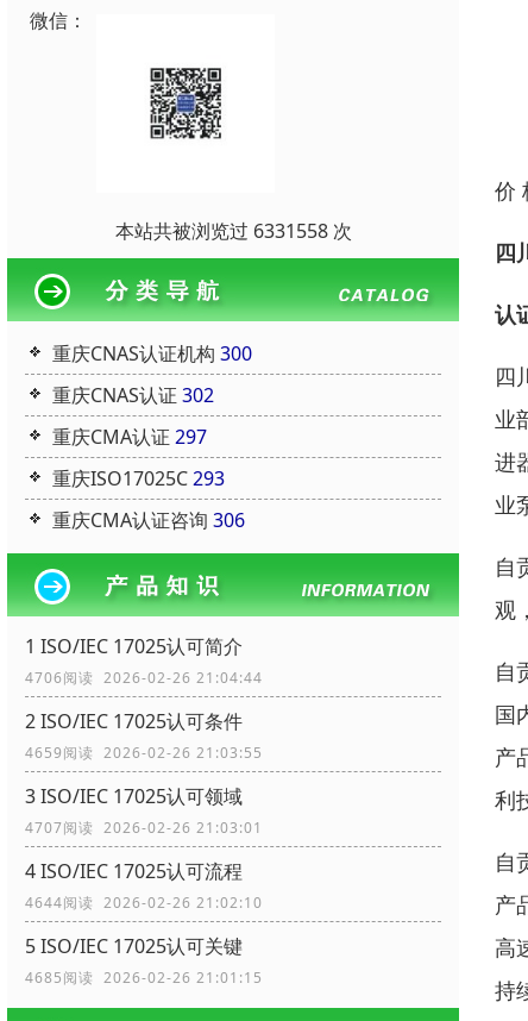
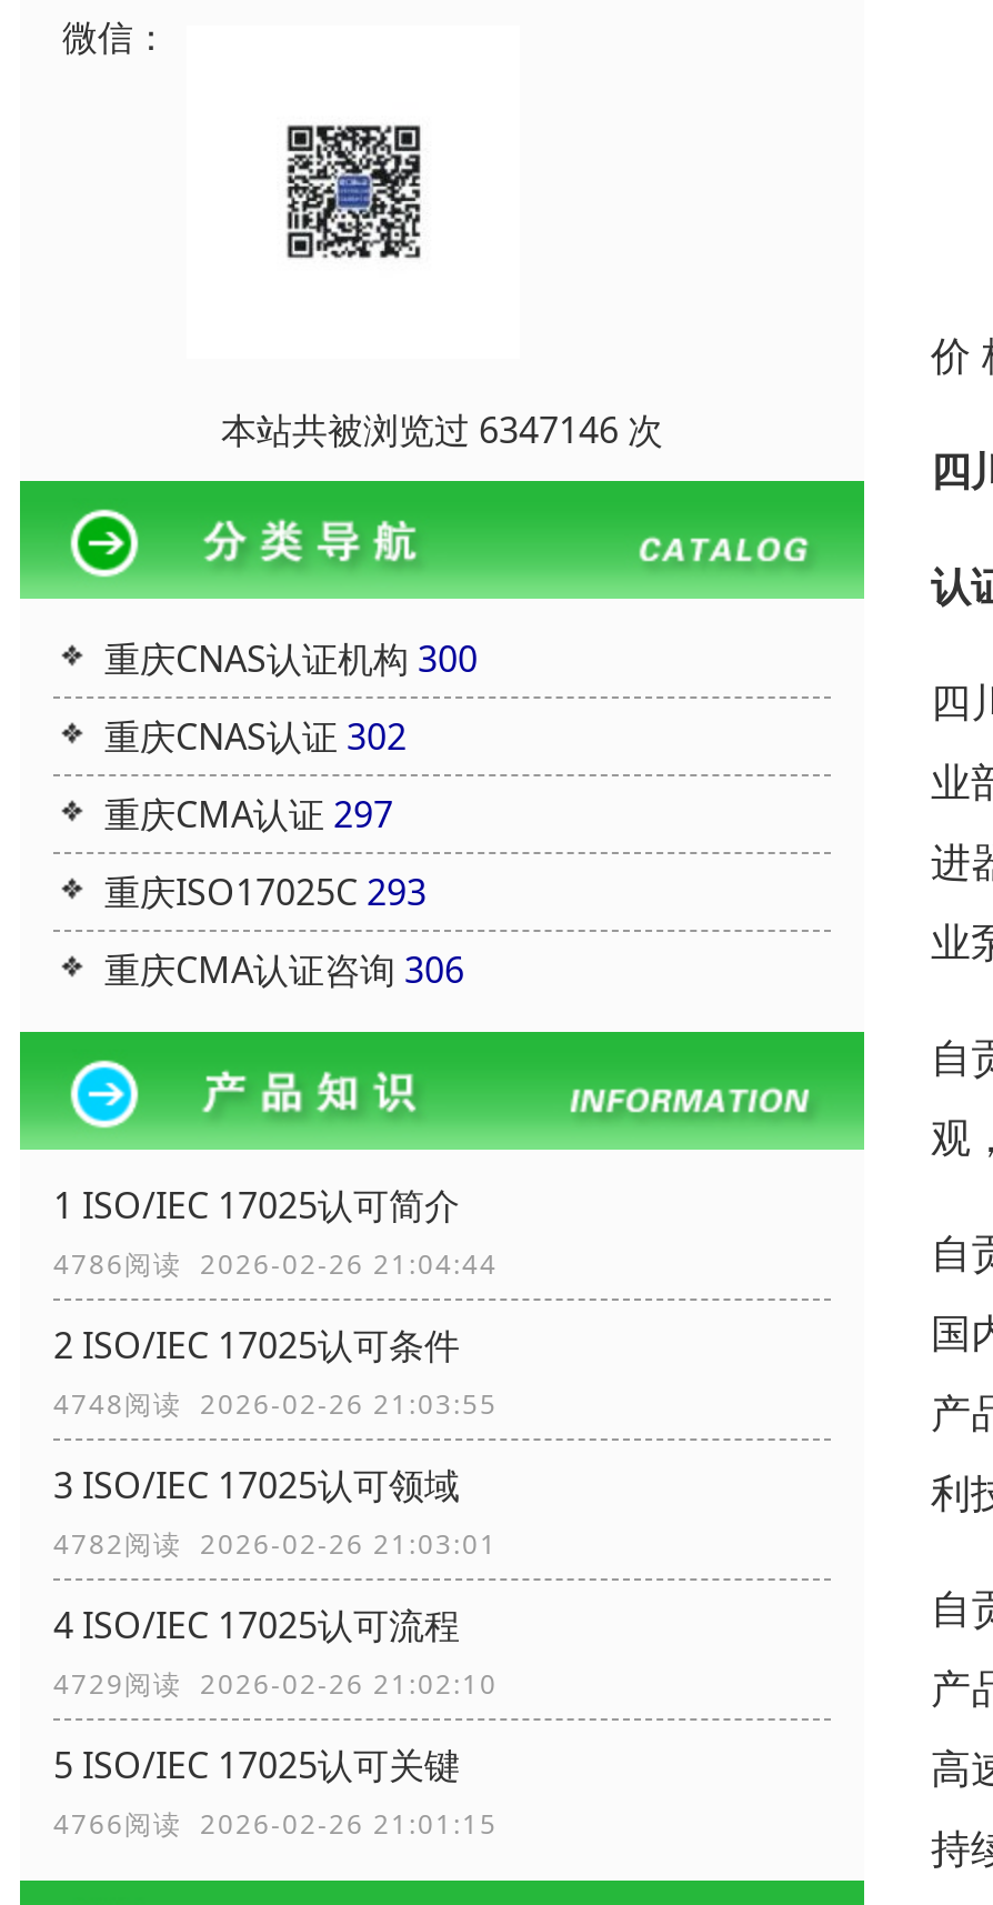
[115,218,351,244] 本站共被浏览过 6331558 次 -> [221,406,663,455] 本站共被浏览过 6347146 次
[25,668,263,688] 4706阅读 2026-02-26 21:04:44 -> [53,1246,498,1283] 4786阅读 2026-02-26 21:04:44
[25,743,263,763] 4659阅读 2026-02-26 21:03:55 -> [53,1386,498,1423] 4748阅读 2026-02-26 21:03:55
[25,818,263,838] 4707阅读 2026-02-26 21:03:01 -> [53,1526,498,1563] 4782阅读 2026-02-26 21:03:01
[25,893,263,913] 4644阅读 2026-02-26 21:02:10 -> [53,1666,498,1703] 4729阅读 2026-02-26 21:02:10
[25,968,263,988] 4685阅读 2026-02-26 21:01:15 -> [53,1805,498,1843] 4766阅读 2026-02-26 21:01:15

